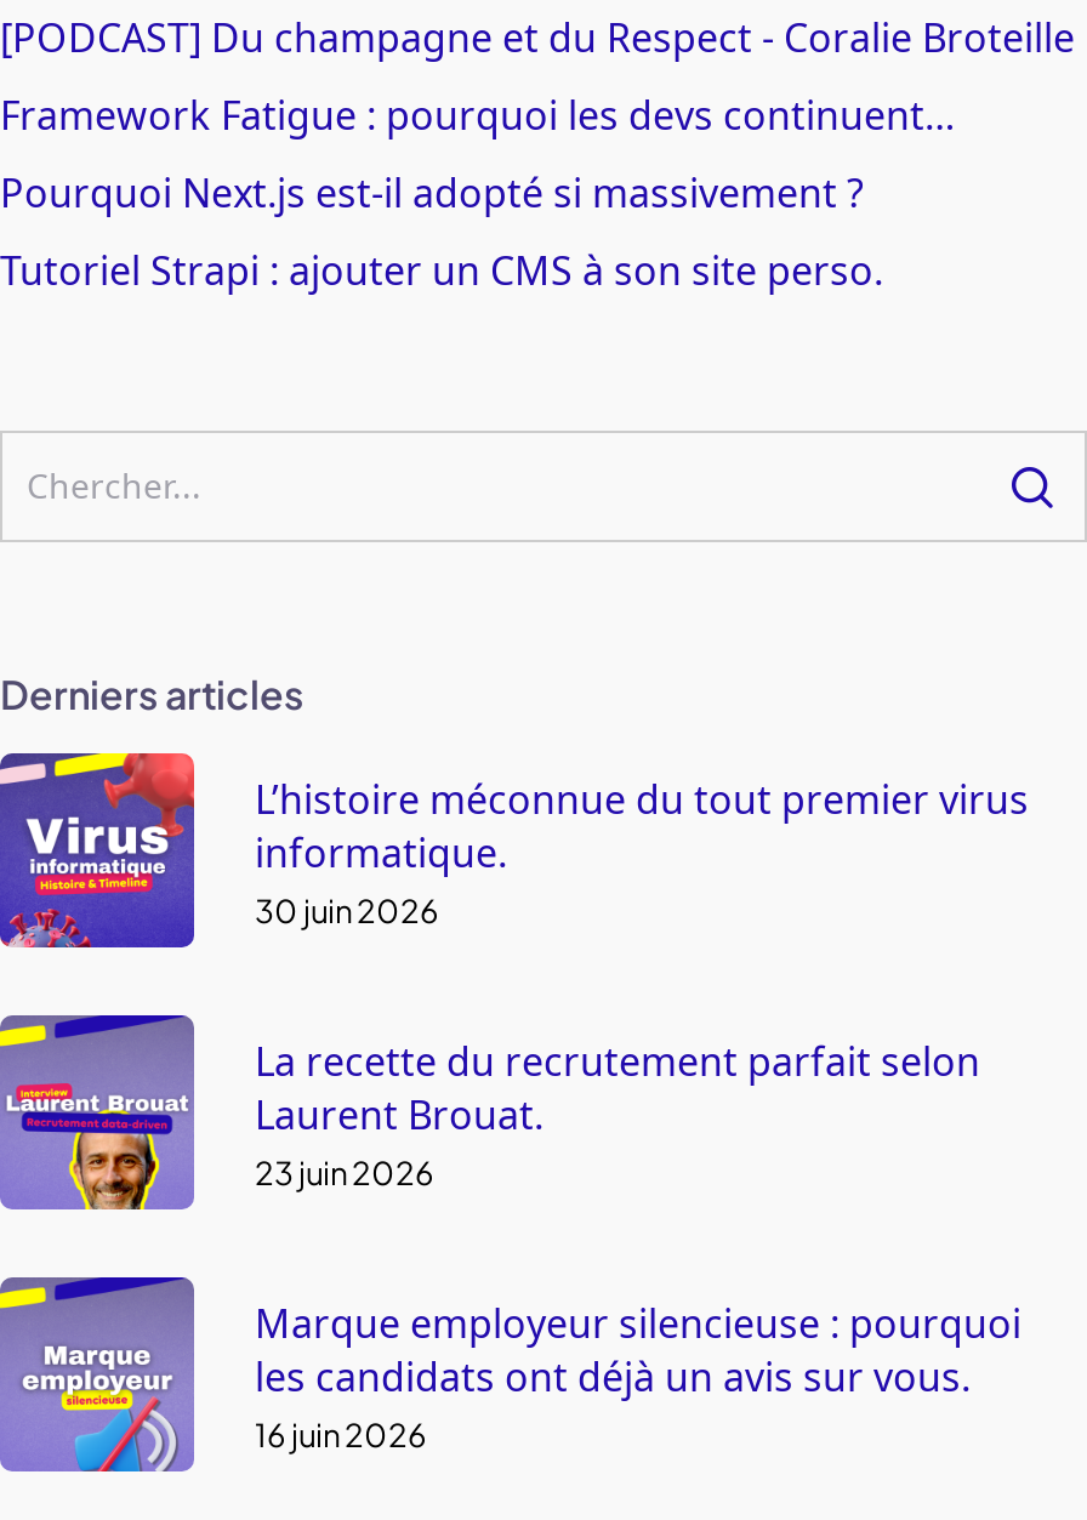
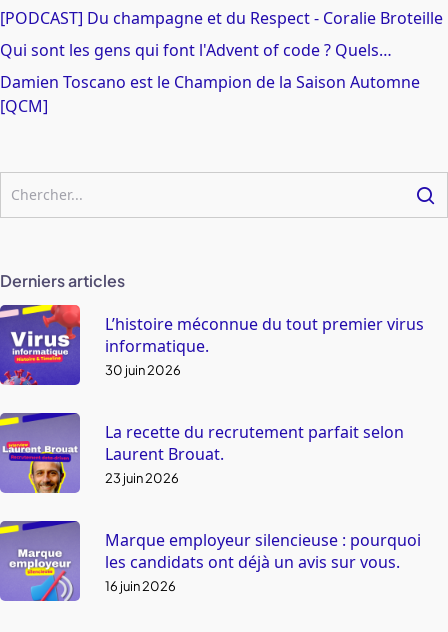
[0,89,956,297] Framework Fatigue : pourquoi les devs continuent… | Pourquoi Next.js est-il adopté si massivement ? | Tutoriel Strapi : ajouter un CMS à son site perso. -> [0,39,420,117] Qui sont les gens qui font l'Advent of code ? Quels… | Damien Toscano est le Champion de la Saison Automne | [QCM]

